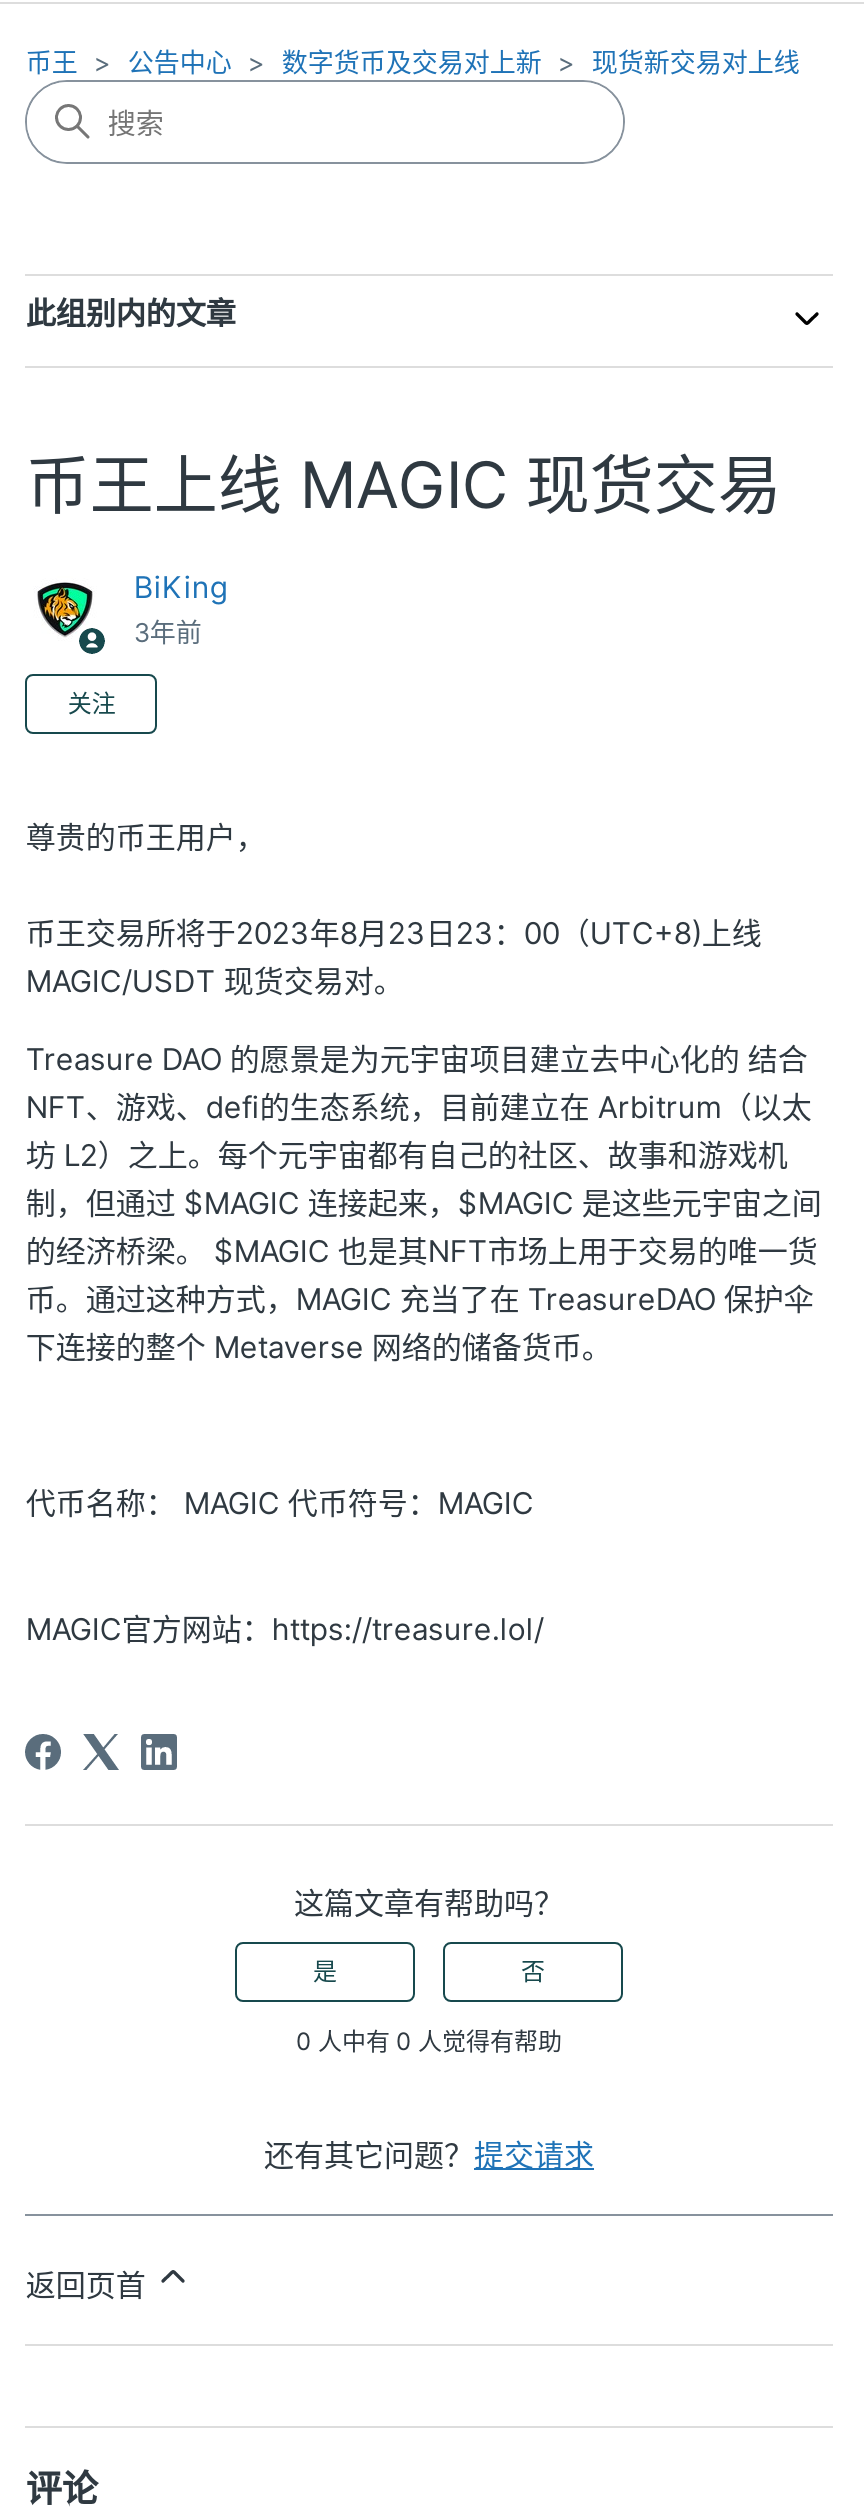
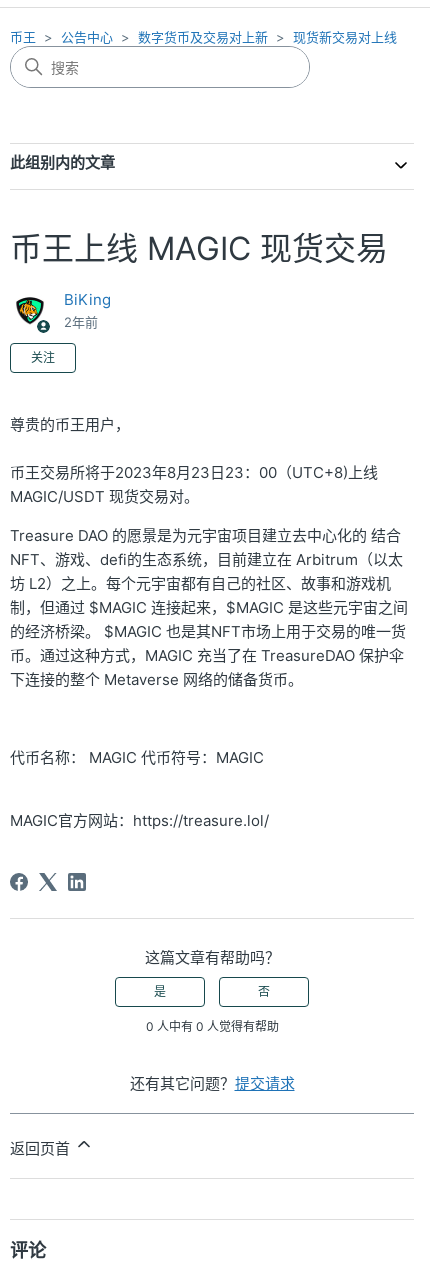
[134,617,202,649] 3年前 -> [64,314,98,330] 2年前

